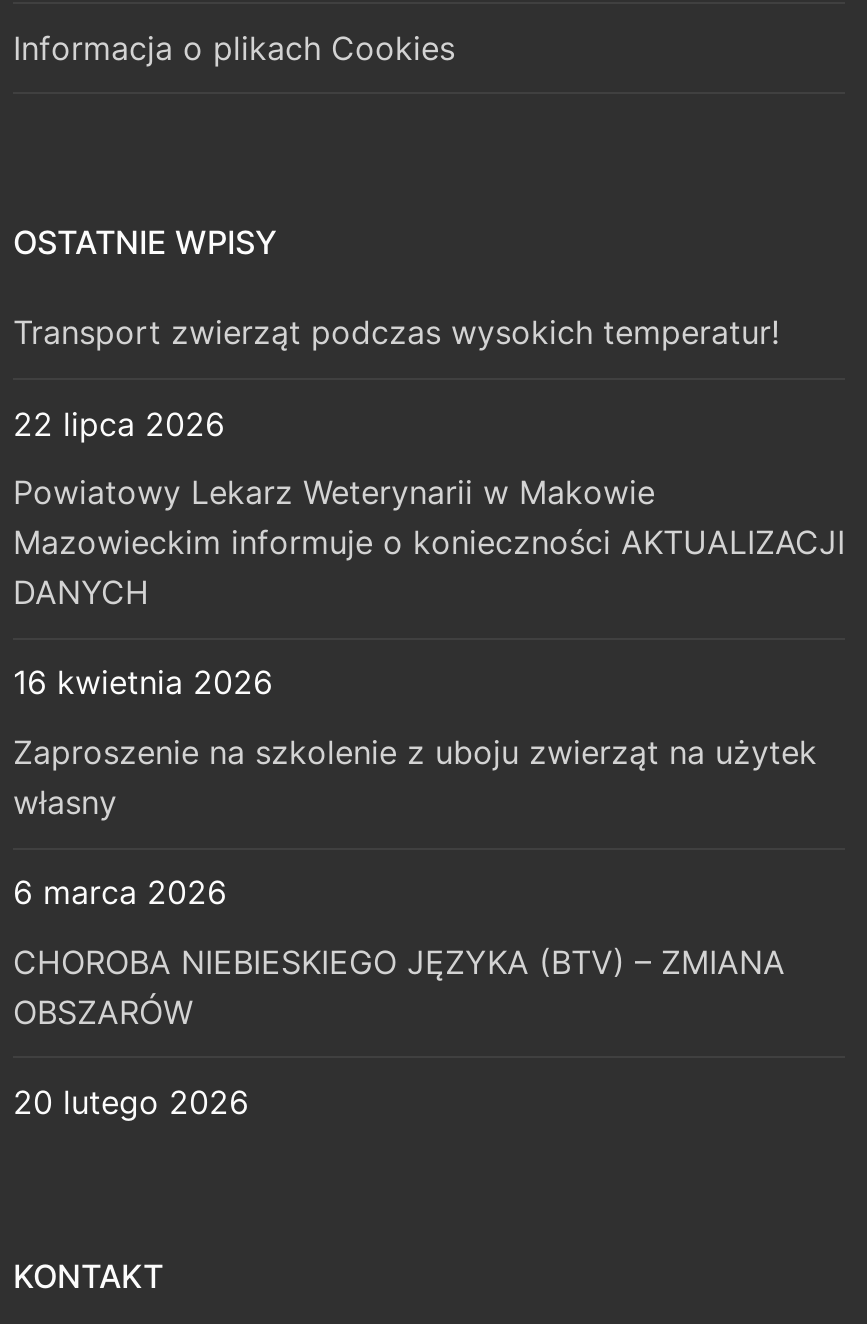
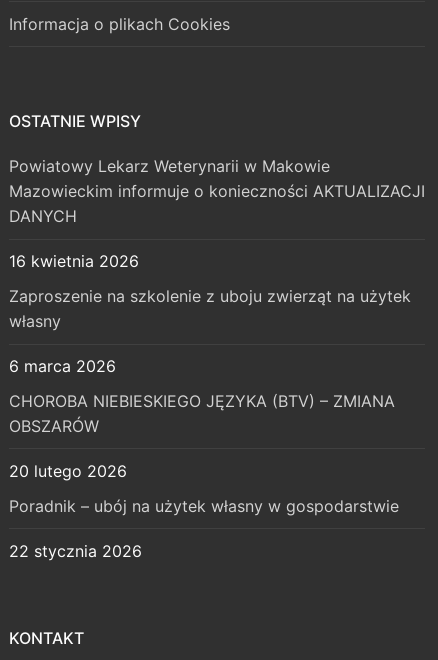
[13,313,779,443] Transport zwierząt podczas wysokich temperatur! | 22 lipca 2026 -> none
moved [13,472,845,1122] -> [9,156,425,481]: Powiatowy Lekarz Weterynarii w Makowie | Mazowieckim informuje o konieczności AKTUALIZACJI | DANYCH | ... | OBSZARÓW | 20 lutego 2026
none -> [9,496,399,561] Poradnik – ubój na użytek własny w gospodarstwie | 22 stycznia 2026

